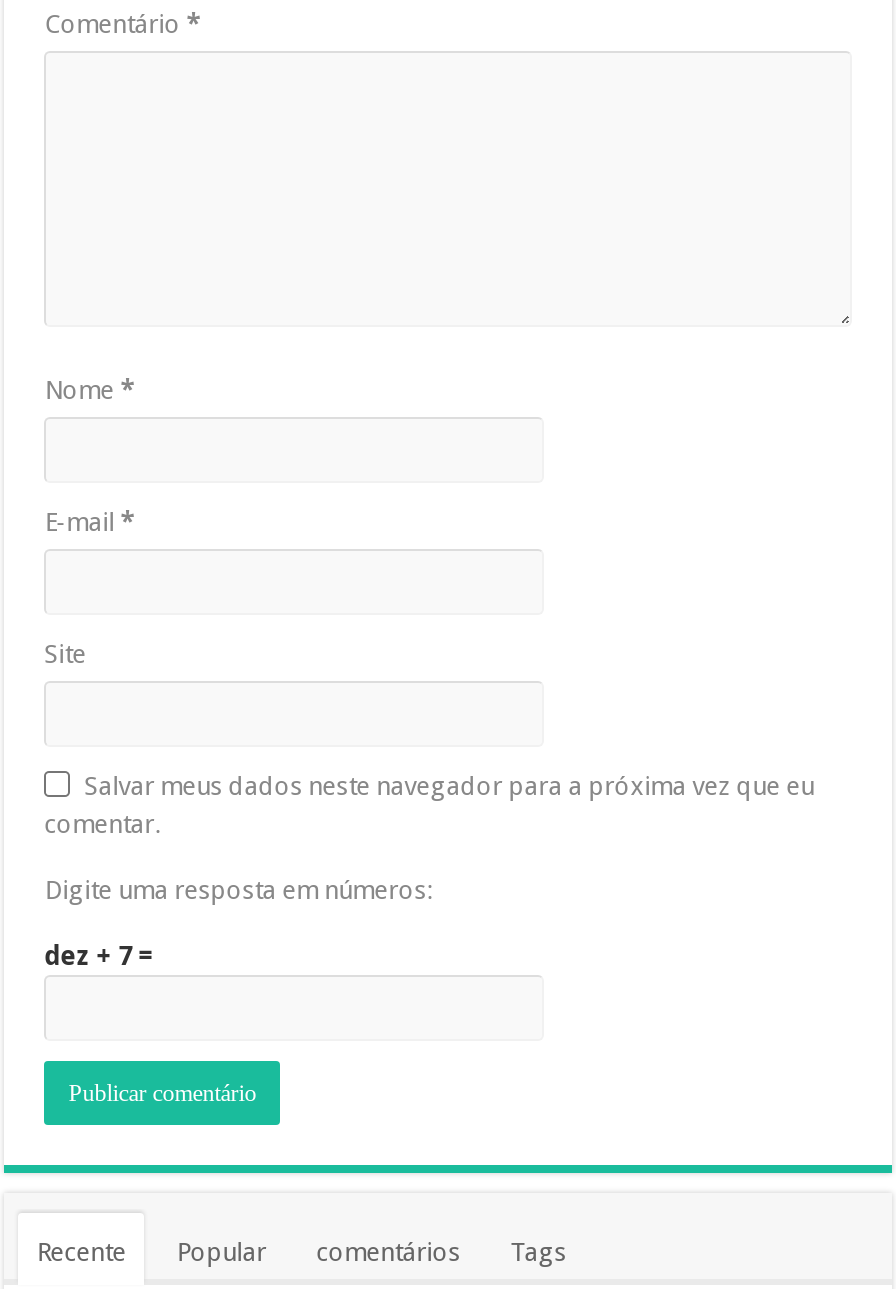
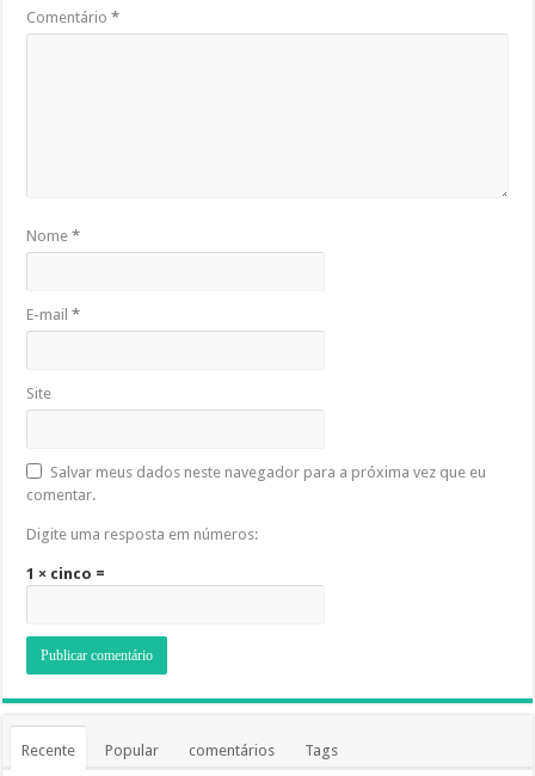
[44,941,154,971] dez + 7 = -> [27,565,105,582] 1 × cinco =

